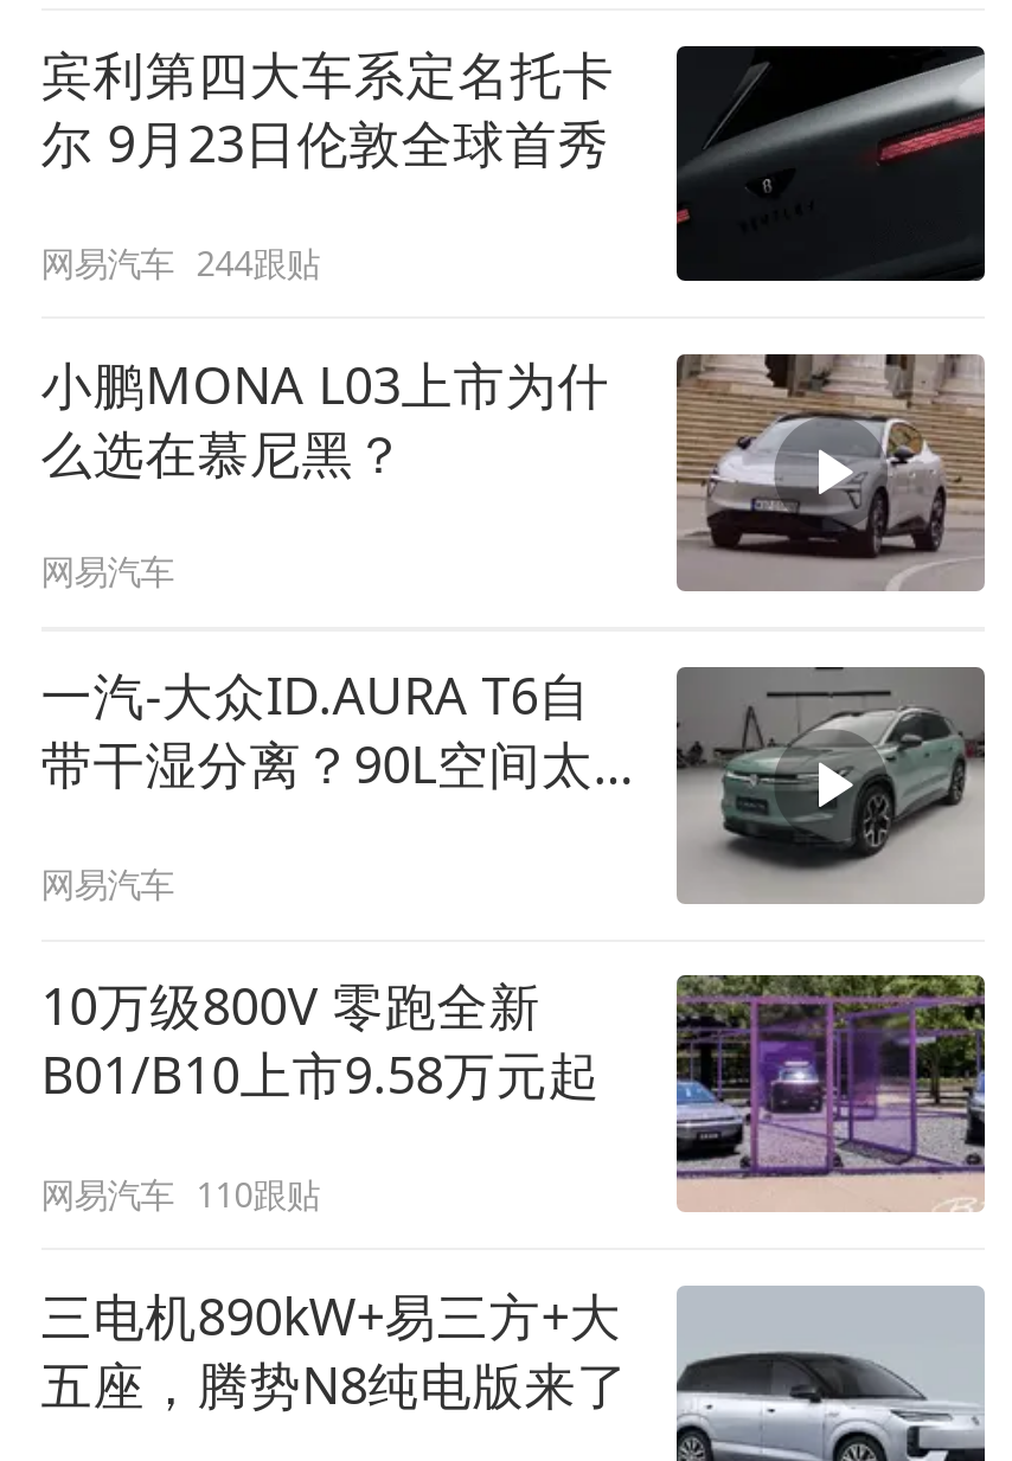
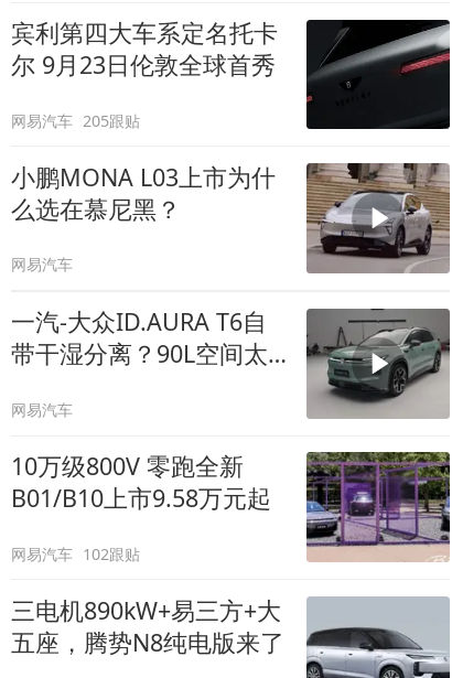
[41,240,319,285] 网易汽车 244跟贴 -> [11,110,140,131] 网易汽车 205跟贴
[41,1171,319,1216] 网易汽车 110跟贴 -> [11,543,140,564] 网易汽车 102跟贴

